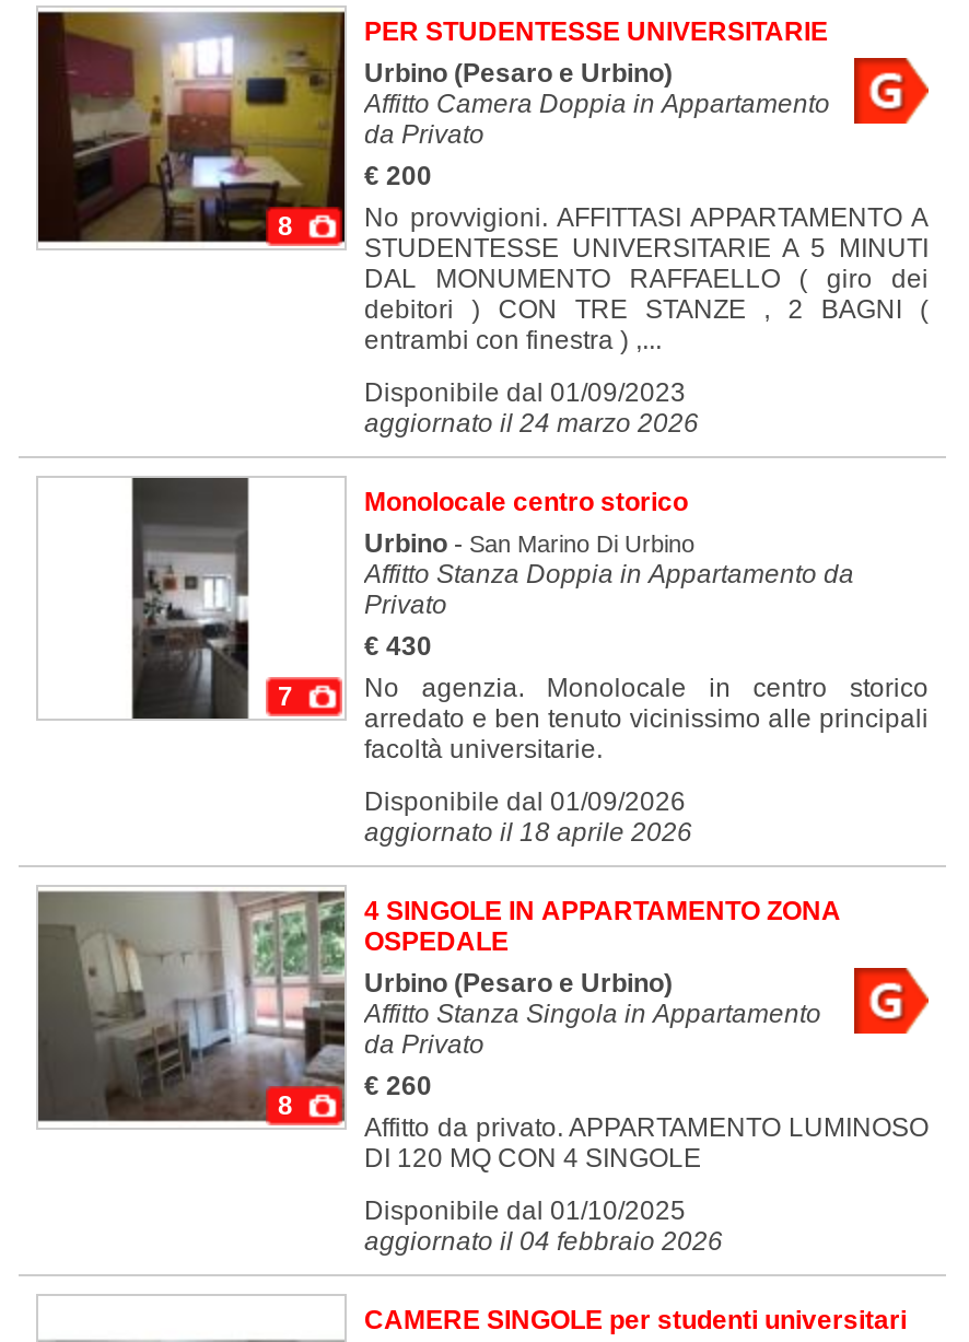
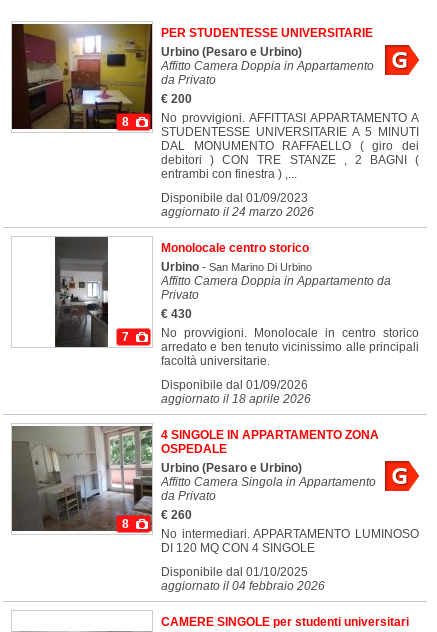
[364,559,854,590] Affitto Stanza Doppia in Appartamento da -> [161,274,391,288] Affitto Camera Doppia in Appartamento da
[364,673,929,703] No agenzia. Monolocale in centro storico -> [161,326,419,340] No provvigioni. Monolocale in centro storico
[364,999,821,1029] Affitto Stanza Singola in Appartamento -> [161,475,376,489] Affitto Camera Singola in Appartamento
[364,1112,929,1143] Affitto da privato. APPARTAMENTO LUMINOSO -> [161,527,419,541] No intermediari. APPARTAMENTO LUMINOSO

